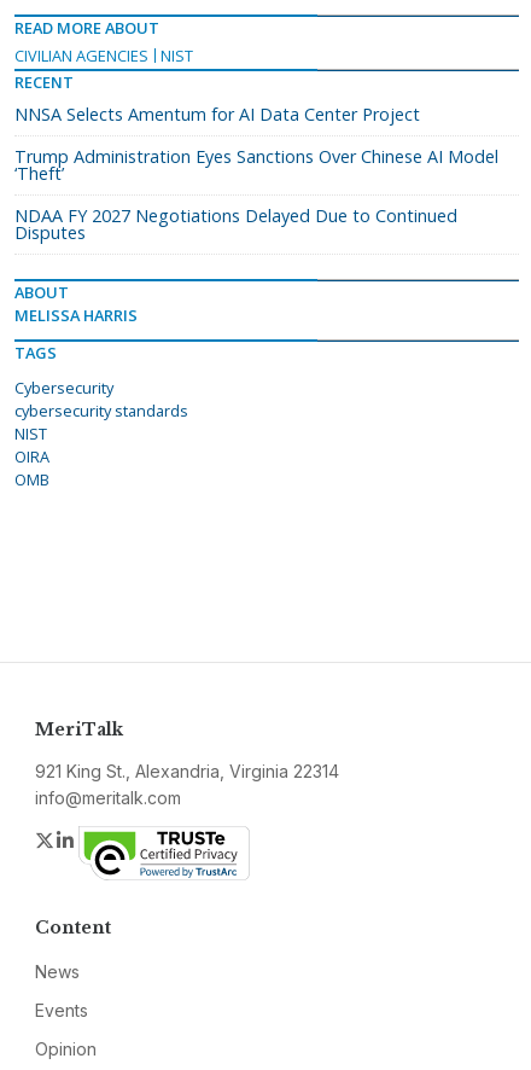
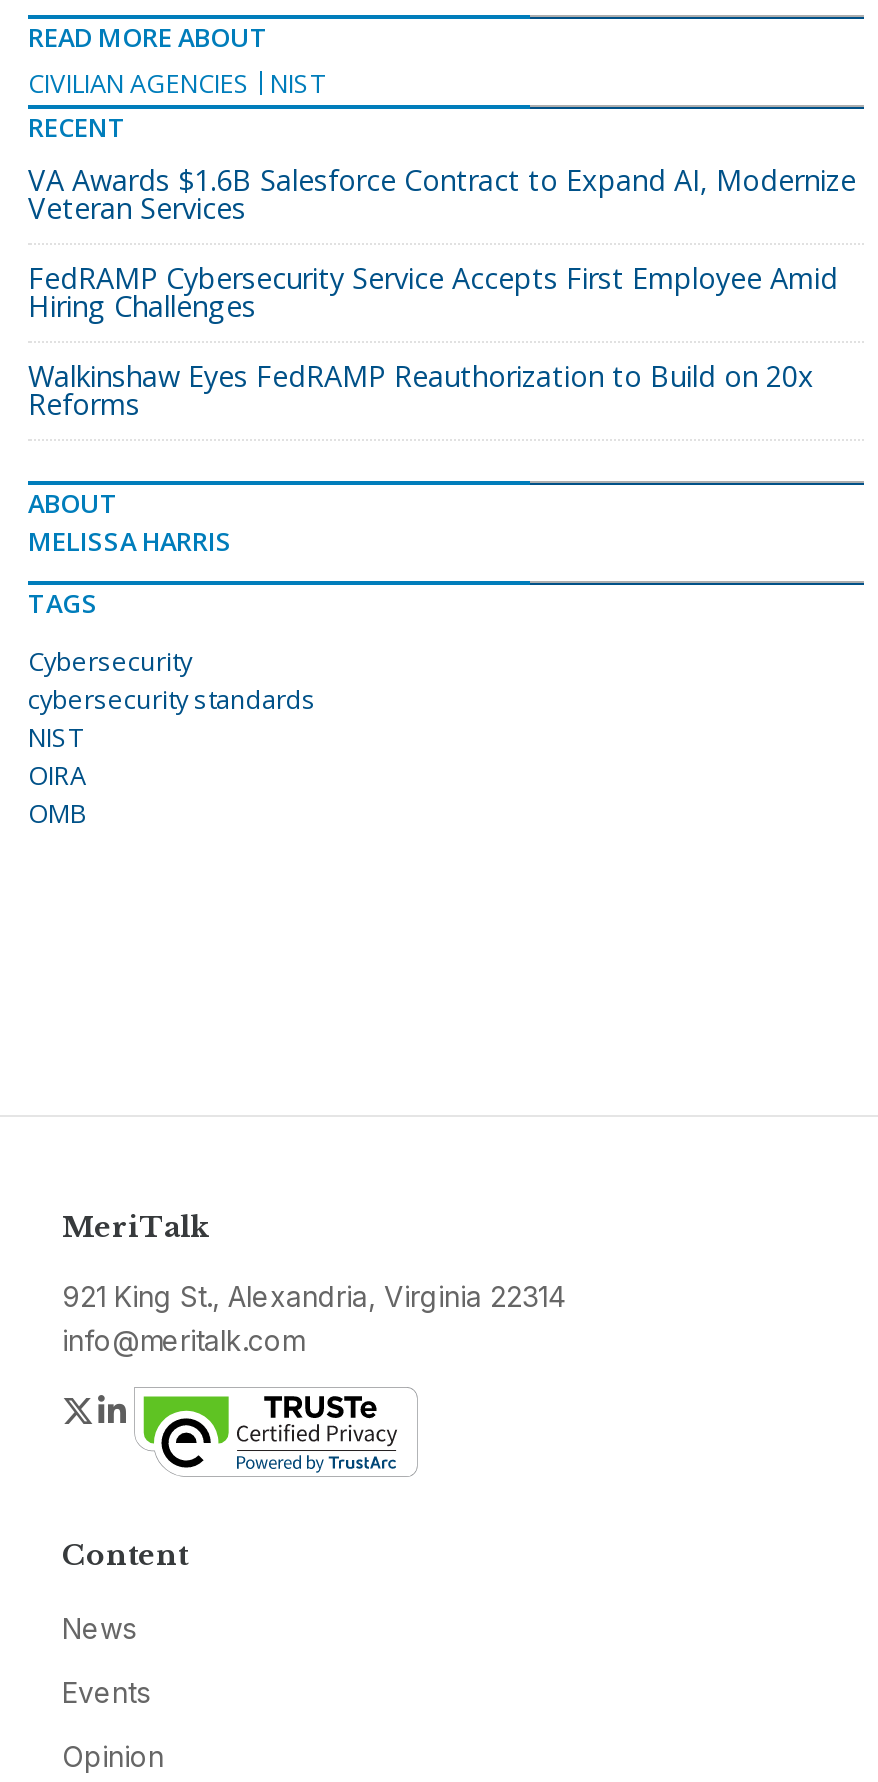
[14,103,420,126] NNSA Selects Amentum for AI Data Center Project -> [28,161,856,227] VA Awards $1.6B Salesforce Contract to Expand AI, Modernize | Veteran Services
[14,145,498,185] Trump Administration Eyes Sanctions Over Chinese AI Model | ‘Theft’ -> [28,259,838,325] FedRAMP Cybersecurity Service Accepts First Employee Amid | Hiring Challenges
[14,204,457,244] NDAA FY 2027 Negotiations Delayed Due to Continued | Disputes -> [28,357,814,423] Walkinshaw Eyes FedRAMP Reauthorization to Build on 20x | Reforms

